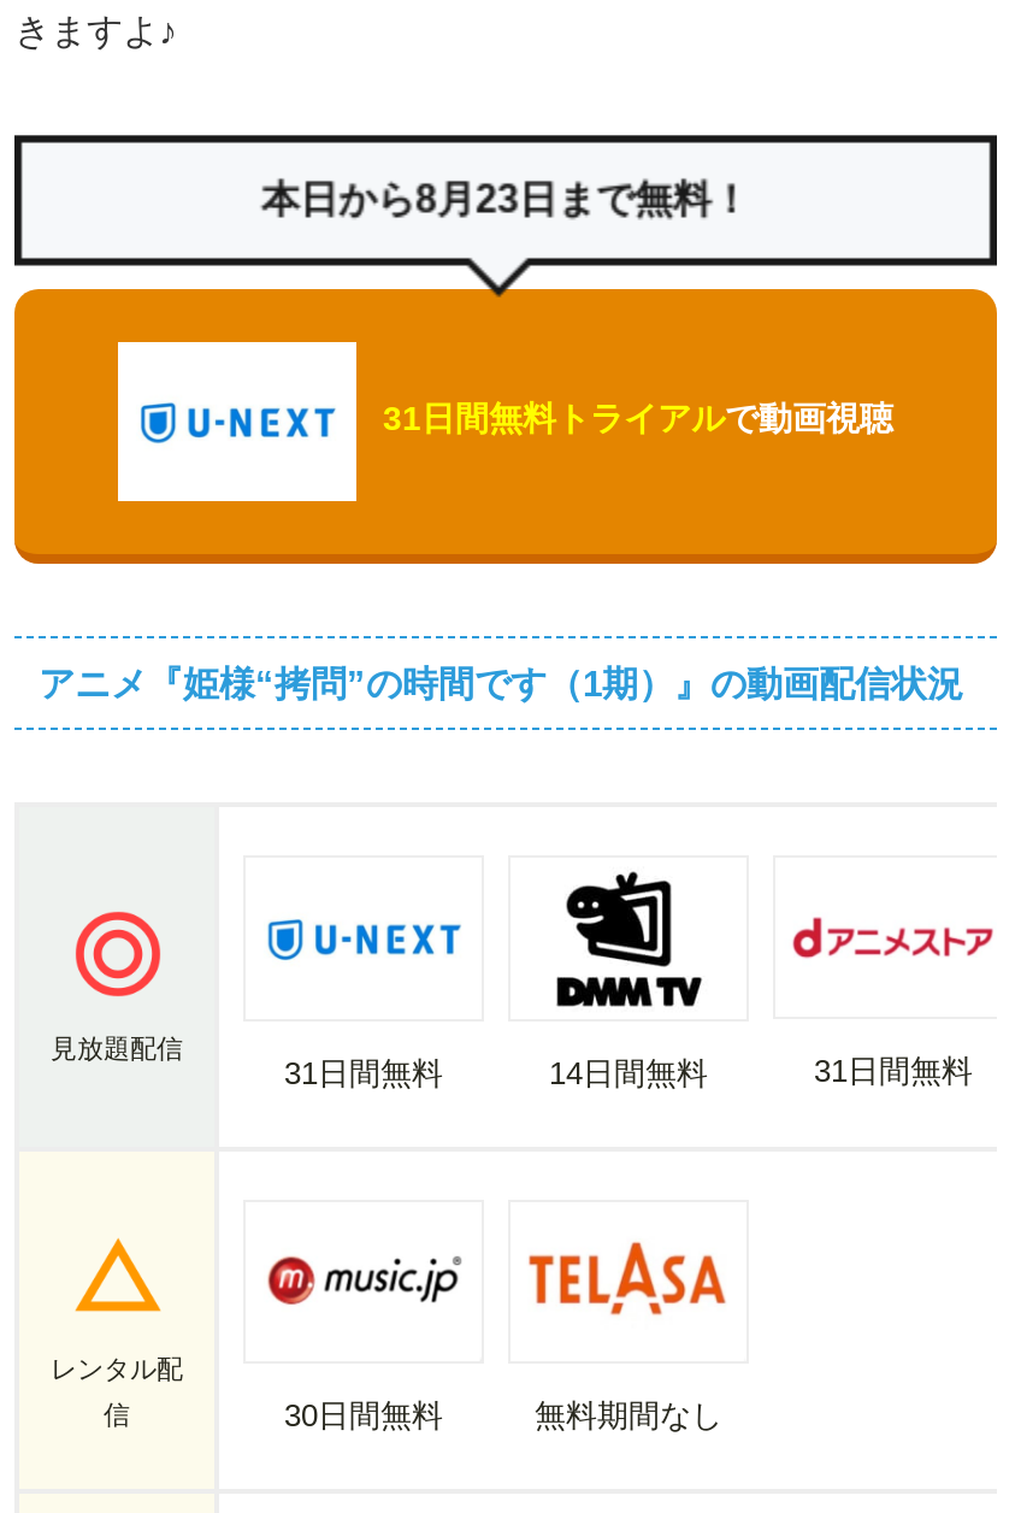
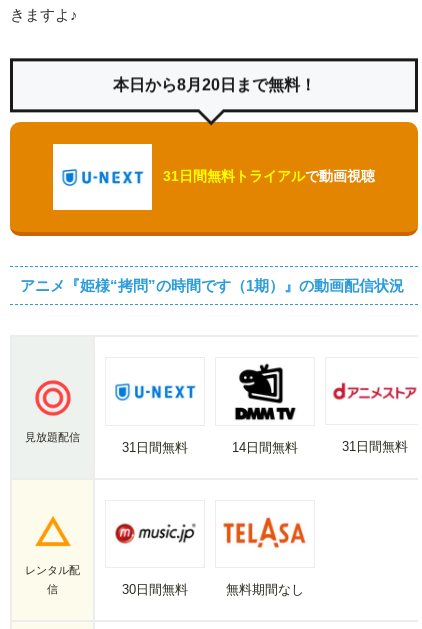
[261,185,750,226] 本日から8月23日まで無料！ -> [112,78,315,95] 本日から8月20日まで無料！

